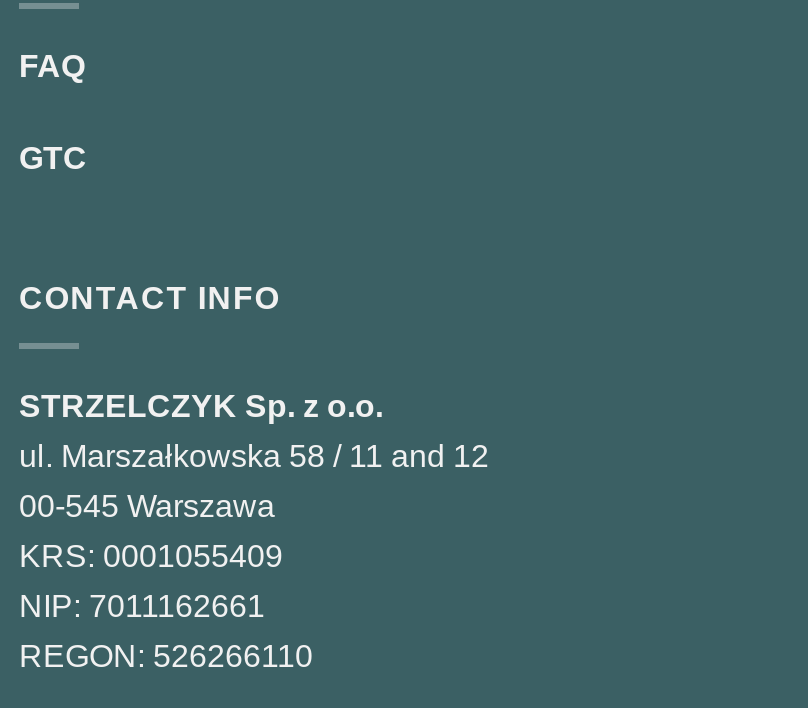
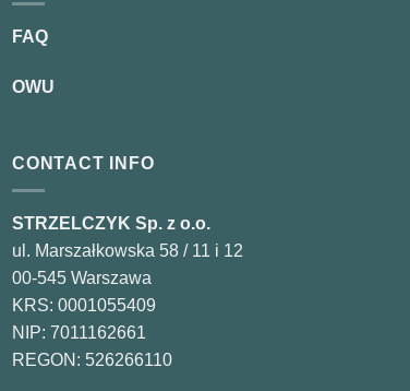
[19,142,87,176] GTC -> [12,78,55,96] OWU
[19,440,489,474] ul. Marszałkowska 58 / 11 and 12 -> [12,241,243,260] ul. Marszałkowska 58 / 11 i 12

